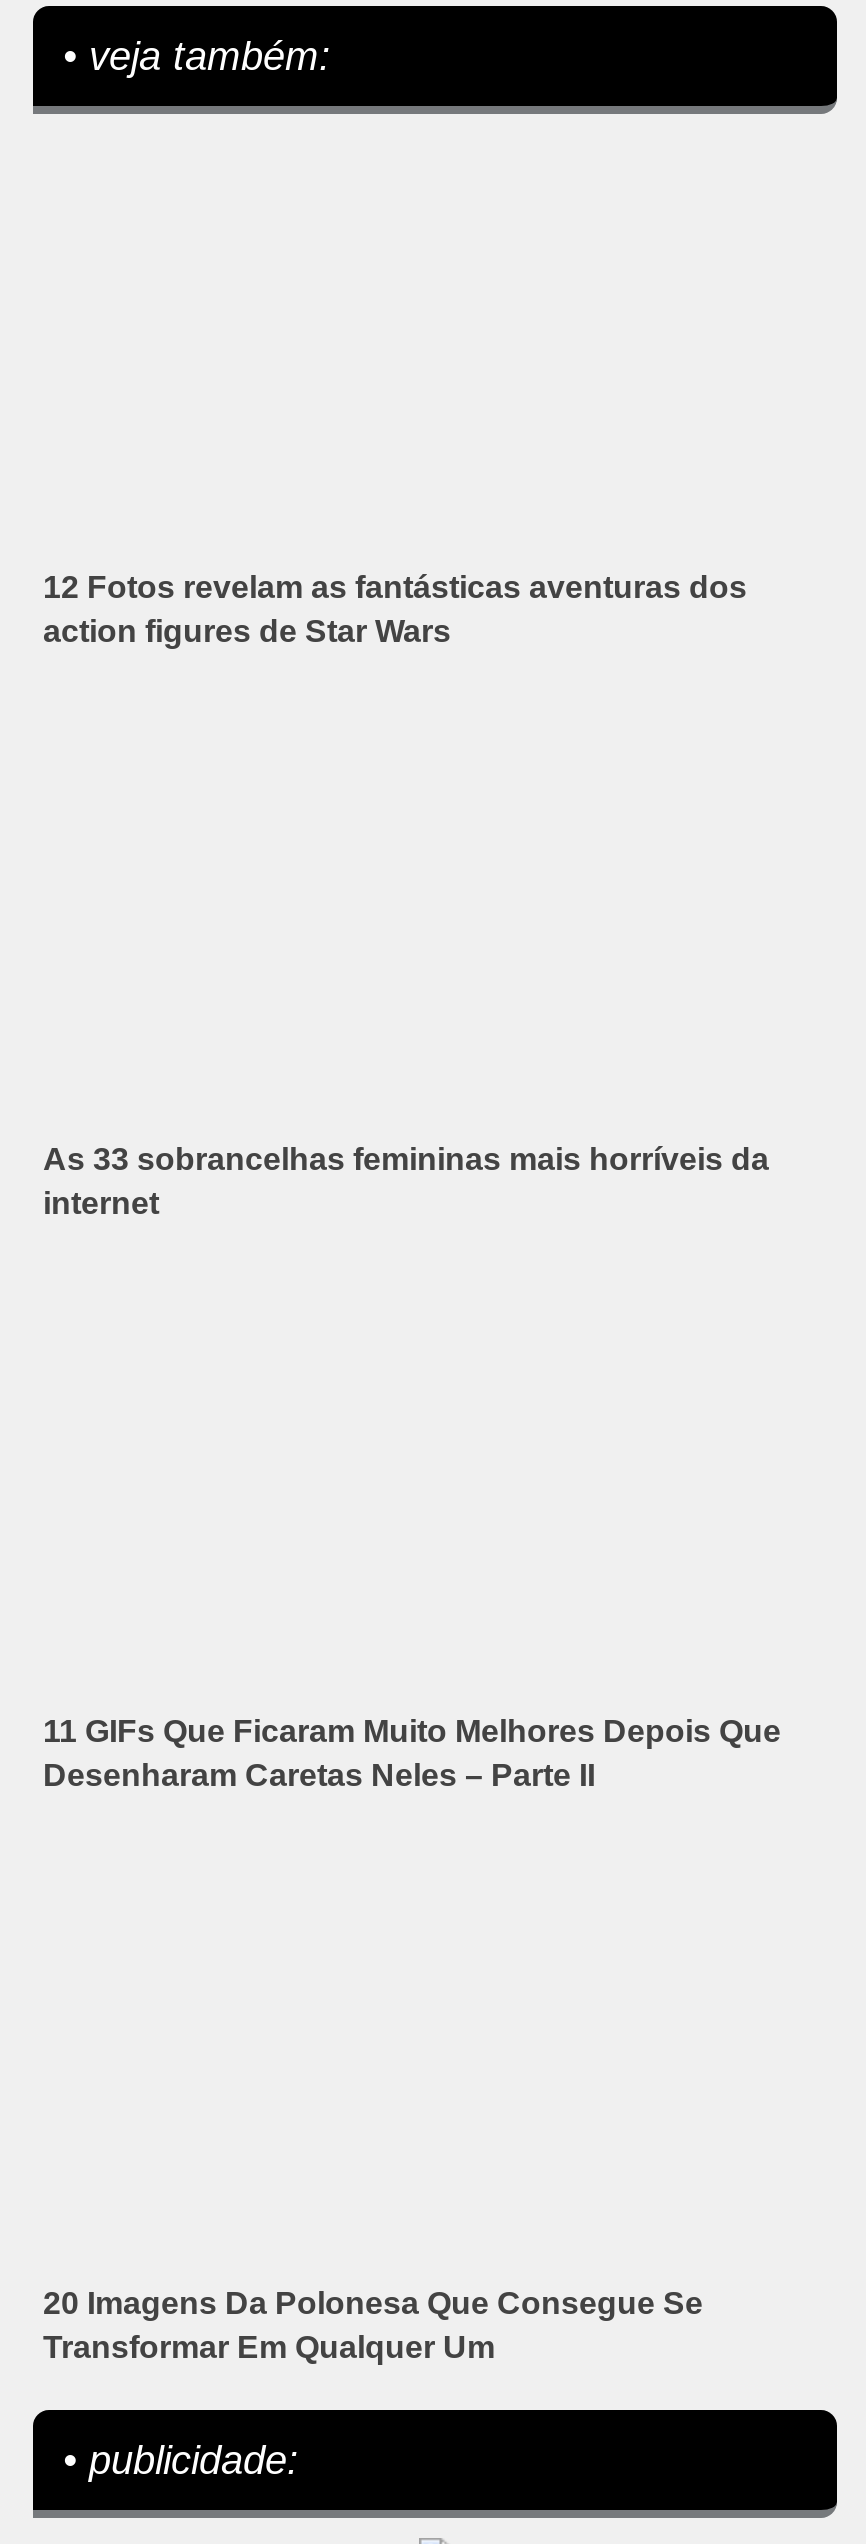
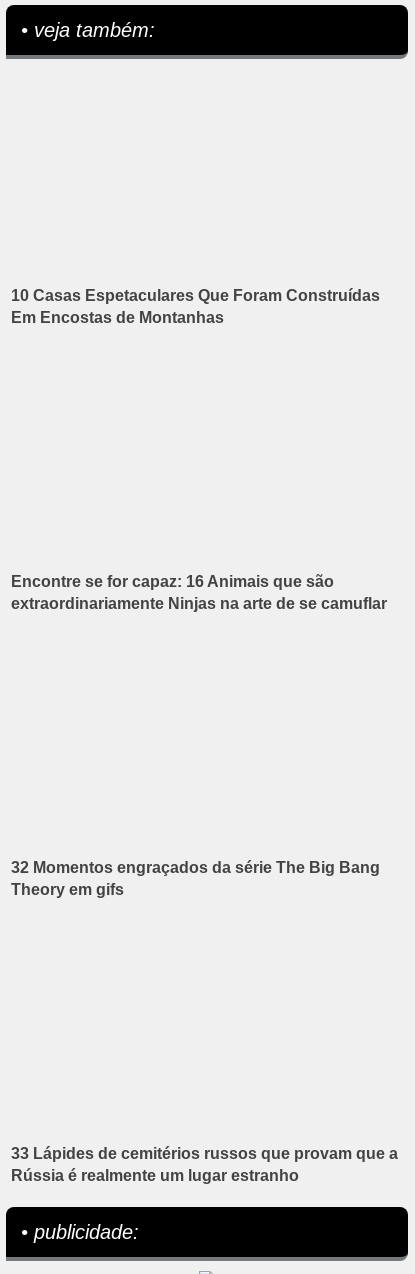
[43,569,747,647] 12 Fotos revelam as fantásticas aventuras dos | action figures de Star Wars -> [11,287,380,326] 10 Casas Espetaculares Que Foram Construídas | Em Encostas de Montanhas
[43,1141,769,1219] As 33 sobrancelhas femininas mais horríveis da | internet -> [11,573,387,612] Encontre se for capaz: 16 Animais que são | extraordinariamente Ninjas na arte de se camuflar
[43,1713,781,1791] 11 GIFs Que Ficaram Muito Melhores Depois Que | Desenharam Caretas Neles – Parte II -> [11,859,380,898] 32 Momentos engraçados da série The Big Bang | Theory em gifs
[43,2285,703,2363] 20 Imagens Da Polonesa Que Consegue Se | Transformar Em Qualquer Um -> [11,1145,398,1184] 33 Lápides de cemitérios russos que provam que a | Rússia é realmente um lugar estranho

